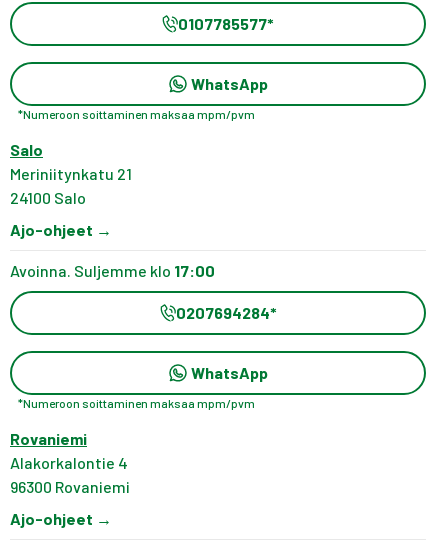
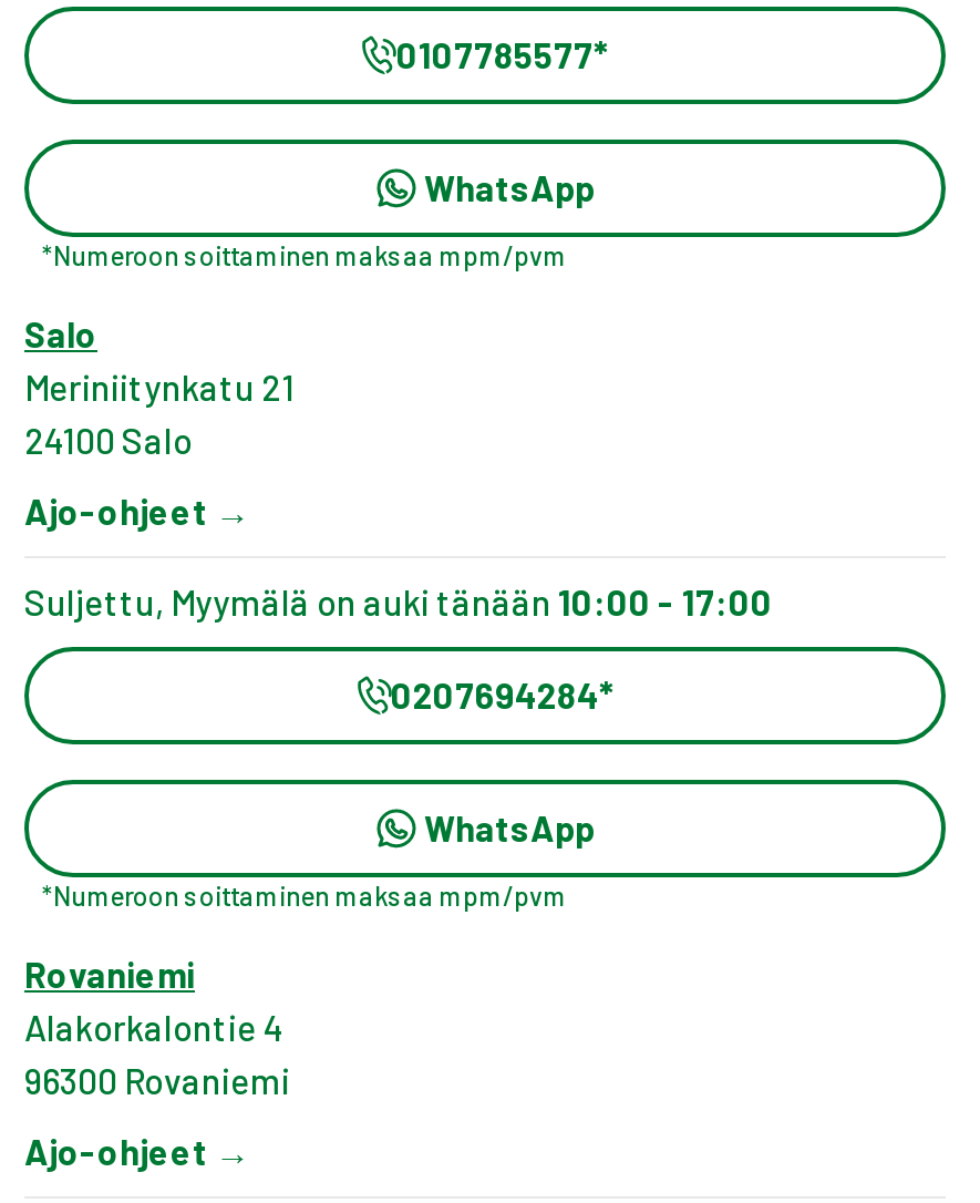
[10,261,215,280] Avoinna. Suljemme klo 17:00 -> [24,581,773,623] Suljettu, Myymälä on auki tänään 10:00 - 17:00

